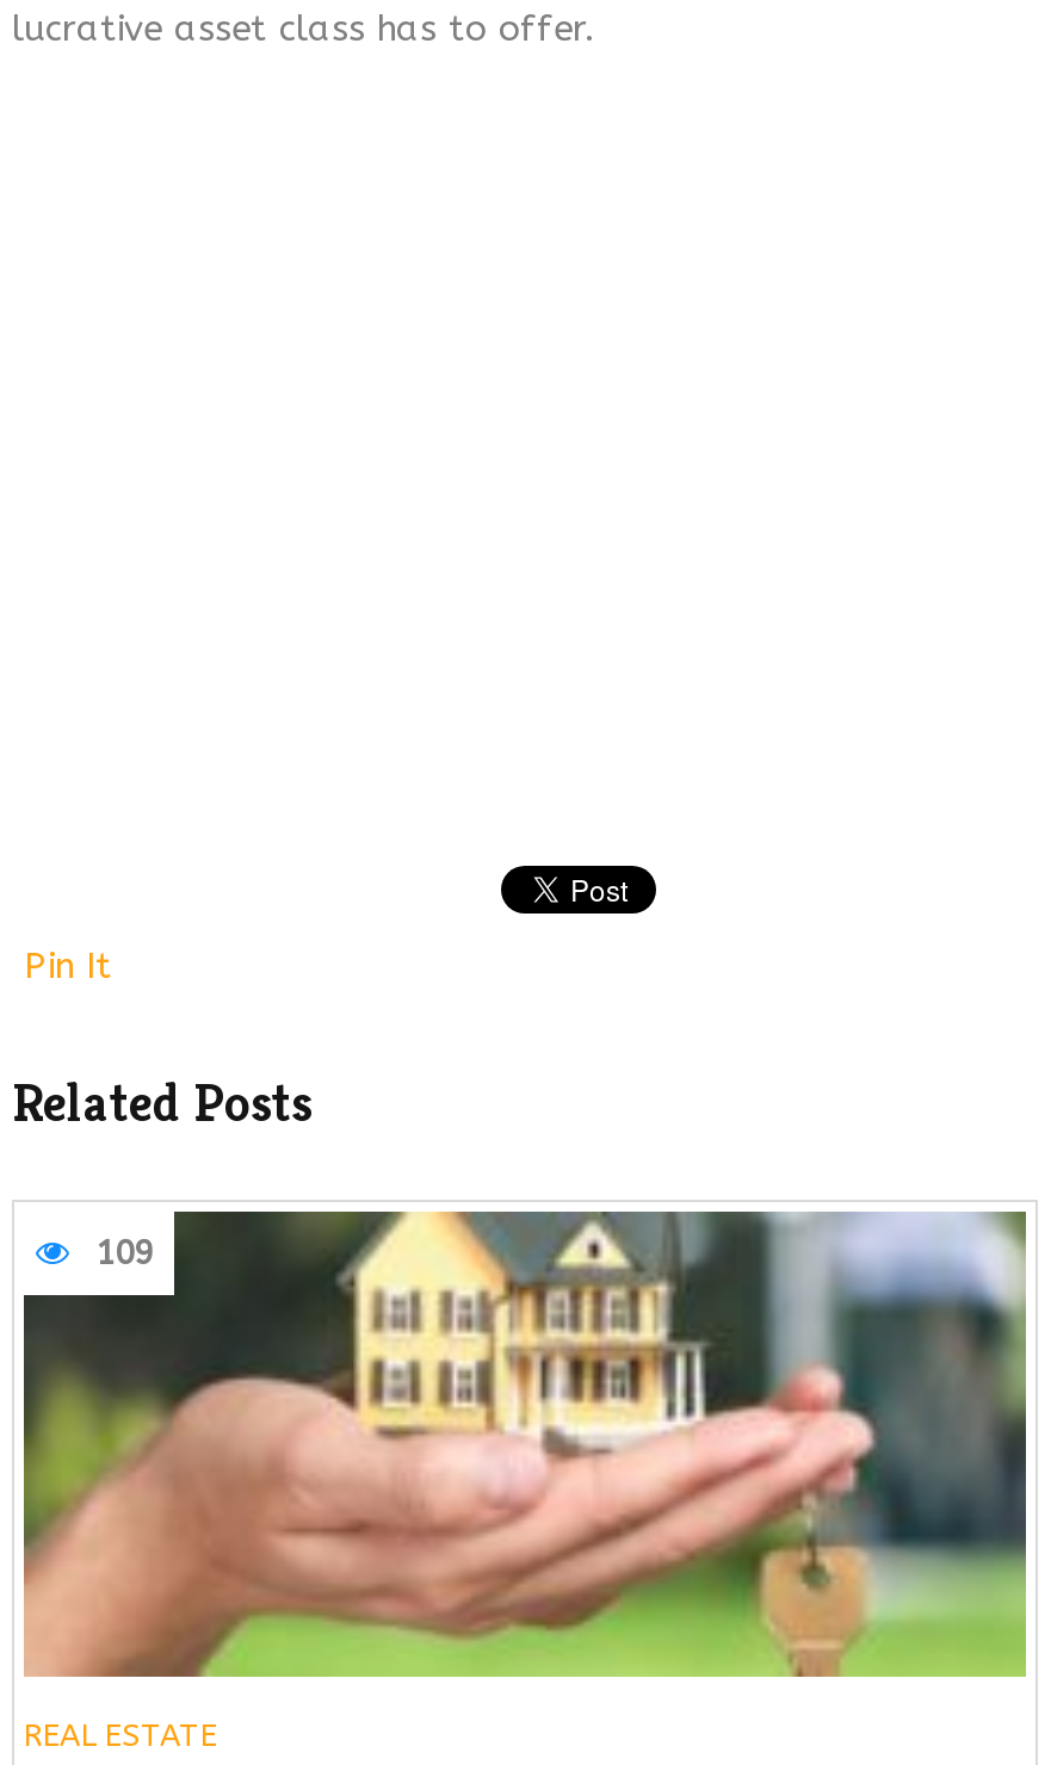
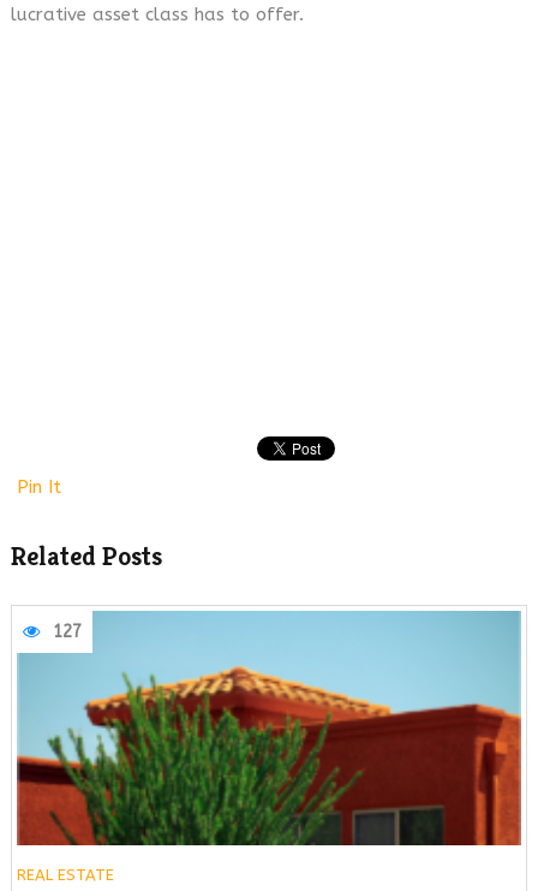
[21,1209,1028,1679] [image] | 109 -> [17,610,522,847] [image] | 127

